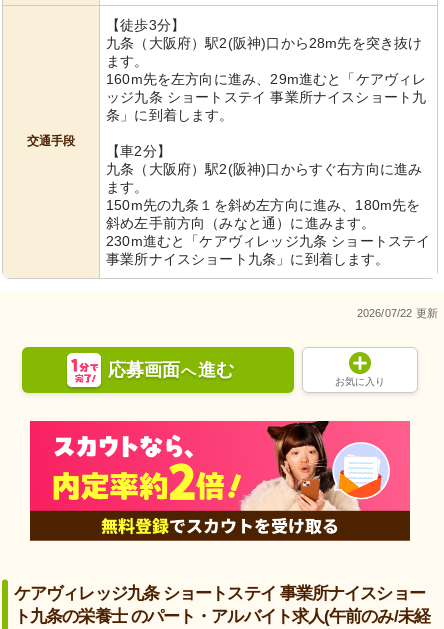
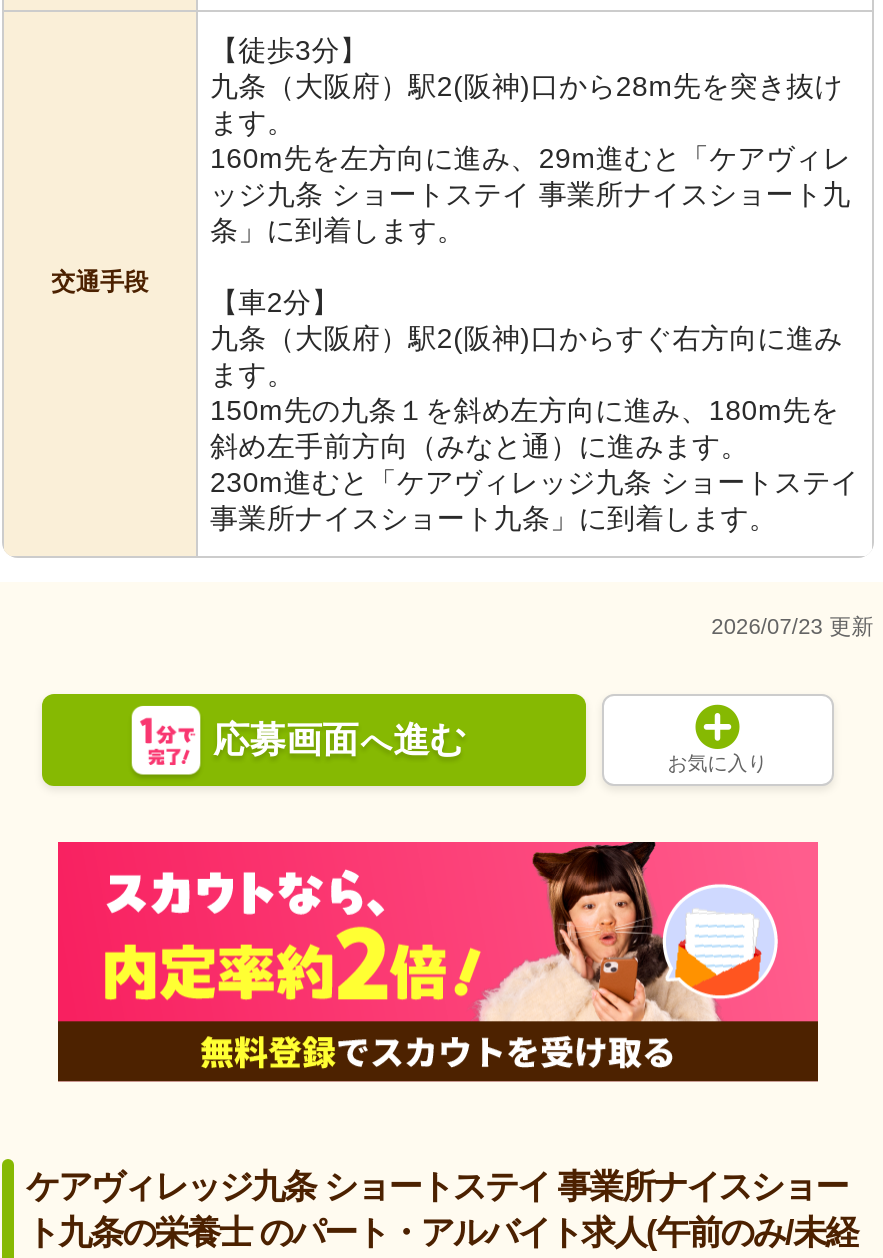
[357,307,438,319] 2026/07/22 更新 -> [711,614,874,638] 2026/07/23 更新

